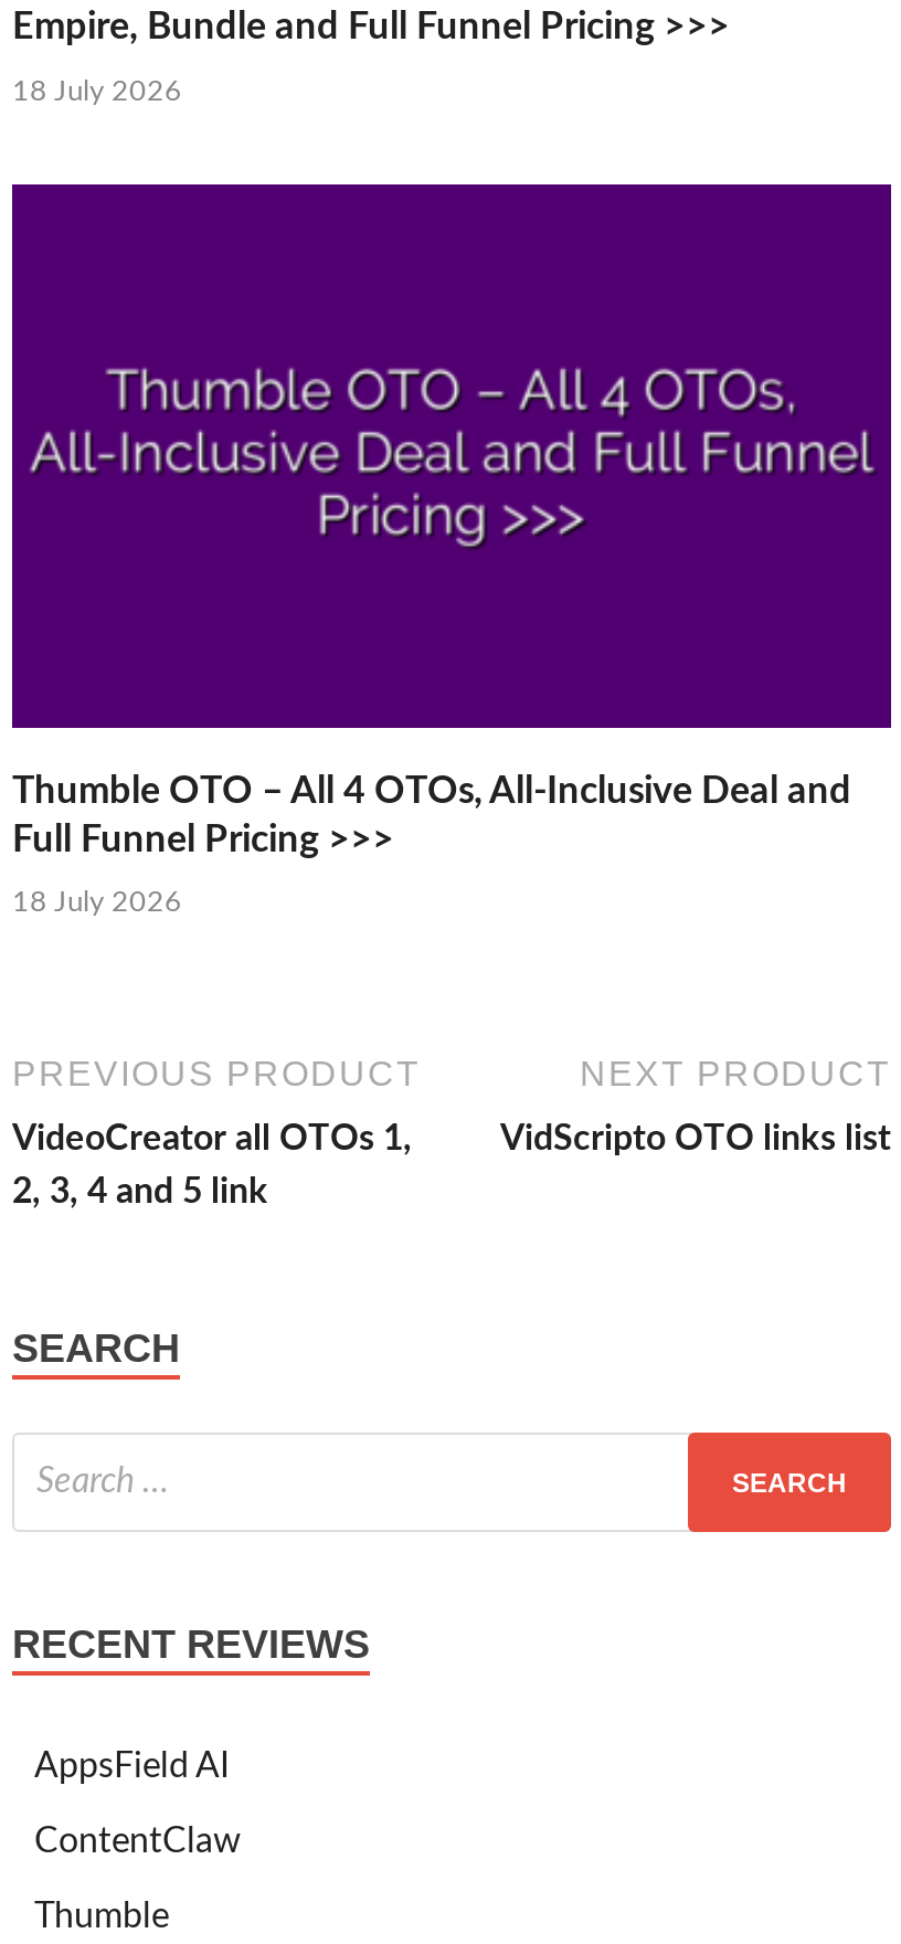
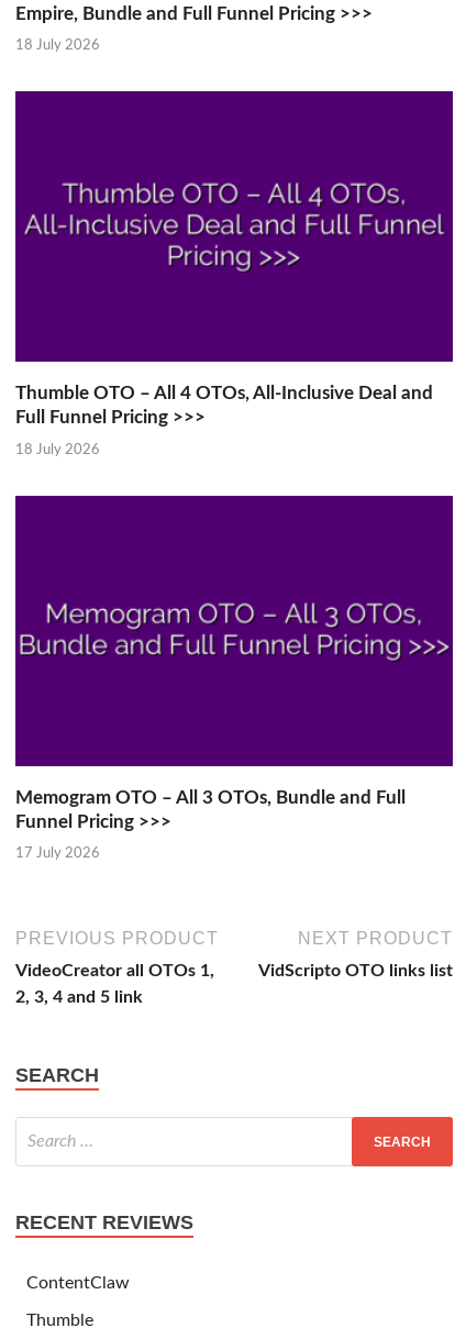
none -> [15,788,406,861] Memogram OTO – All 3 OTOs, Bundle and Full | Funnel Pricing >>> | 17 July 2026
none -> [19,588,450,676] [image]
moved [12,1055,891,1667] -> [15,929,453,1234]: PREVIOUS PRODUCT | VideoCreator all OTOs 1, | 2, 3, 4 and 5 link | NEXT PRODUCT | VidScripto OTO links list | SEARCH | RECENT REVIEWS
[34,1749,229,1784] AppsField AI -> none

